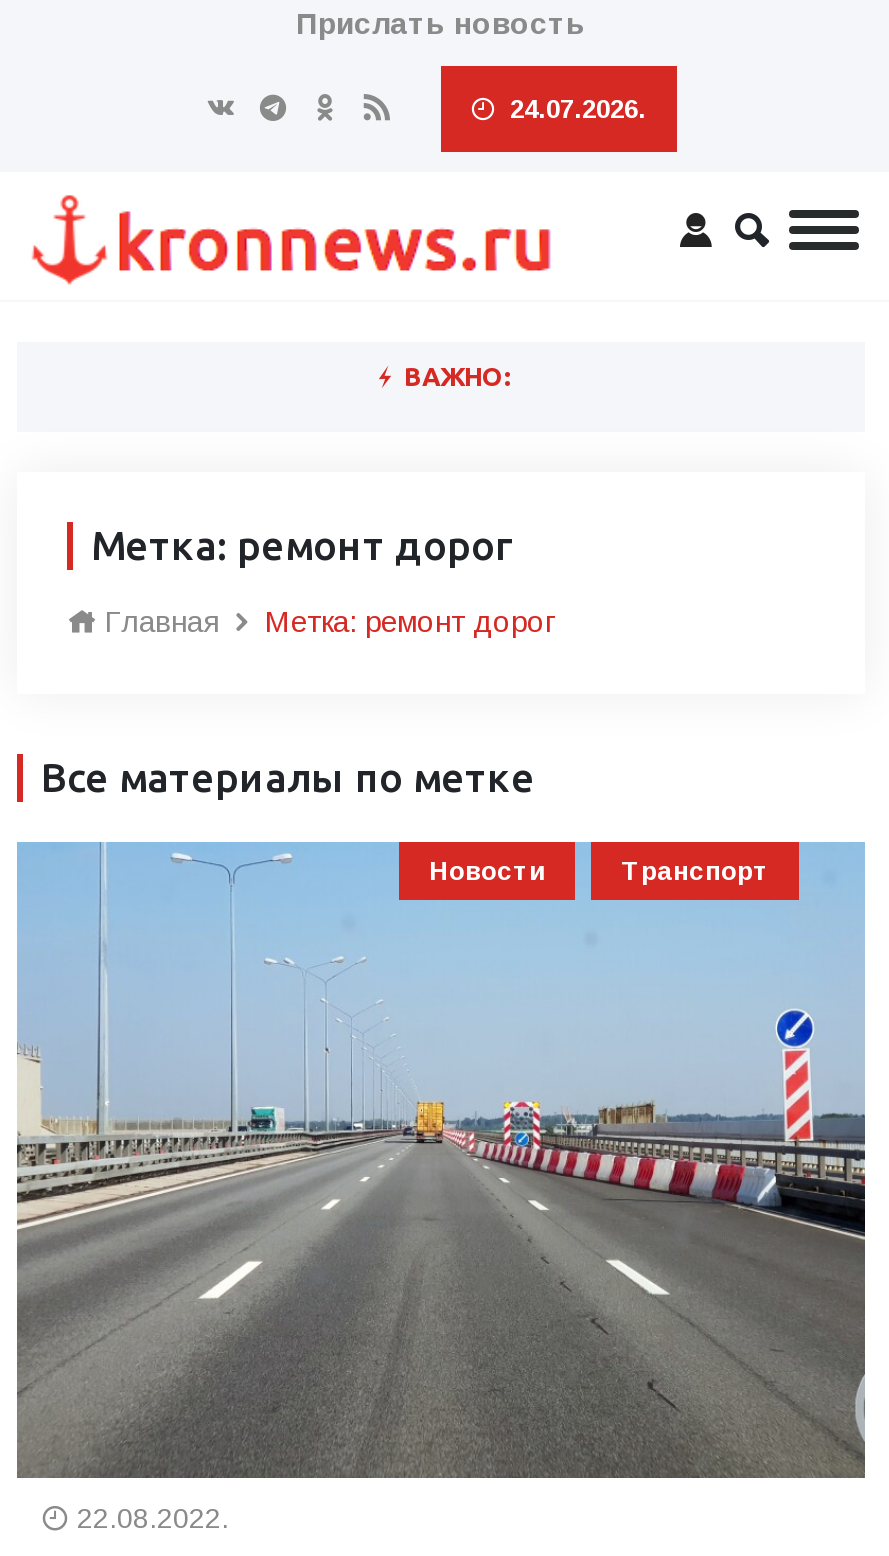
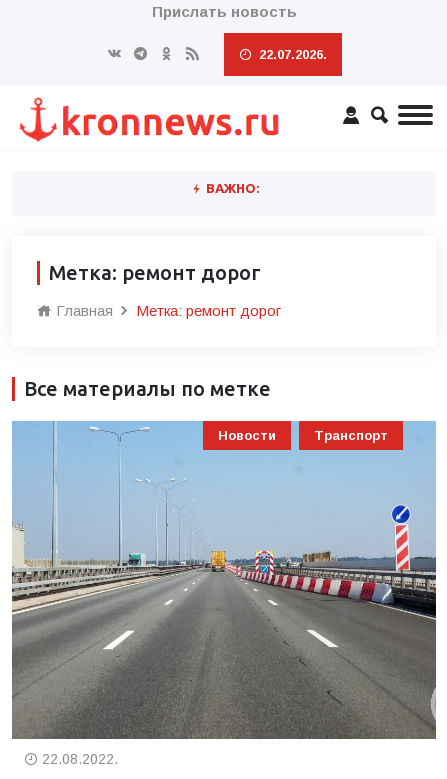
[502,94,646,124] 24.07.2026. -> [254,47,326,62] 22.07.2026.

